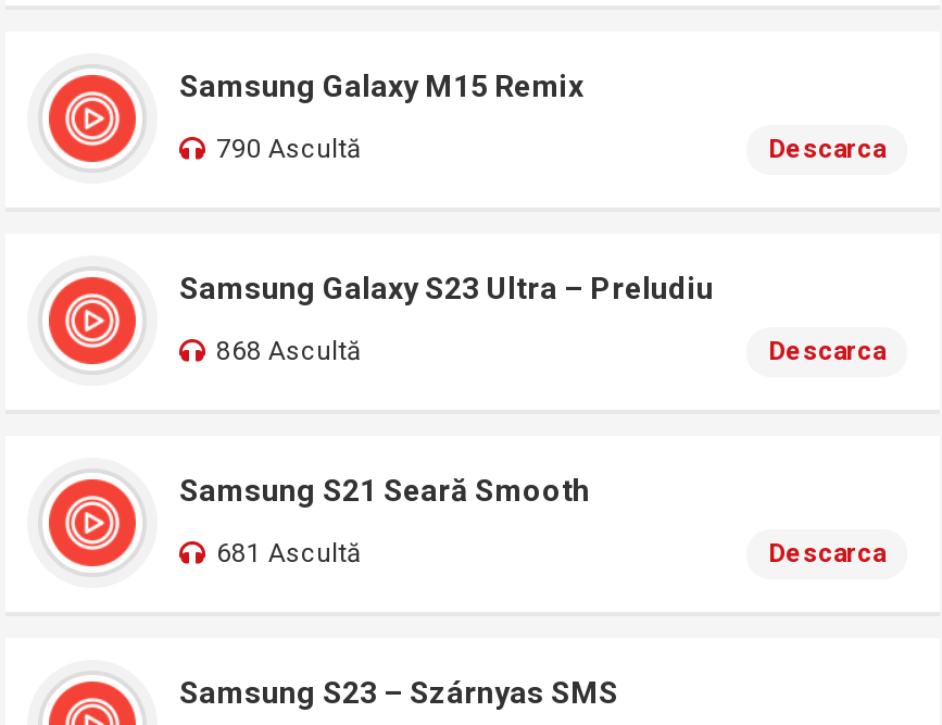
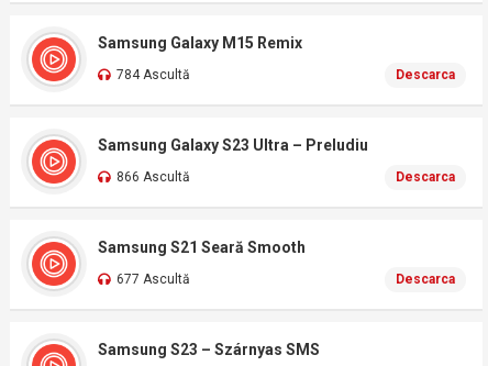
[216,134,362,164] 790 Ascultă -> [117,67,190,82] 784 Ascultă
[216,336,362,366] 868 Ascultă -> [117,169,190,185] 866 Ascultă
[216,538,362,568] 681 Ascultă -> [117,271,190,287] 677 Ascultă

